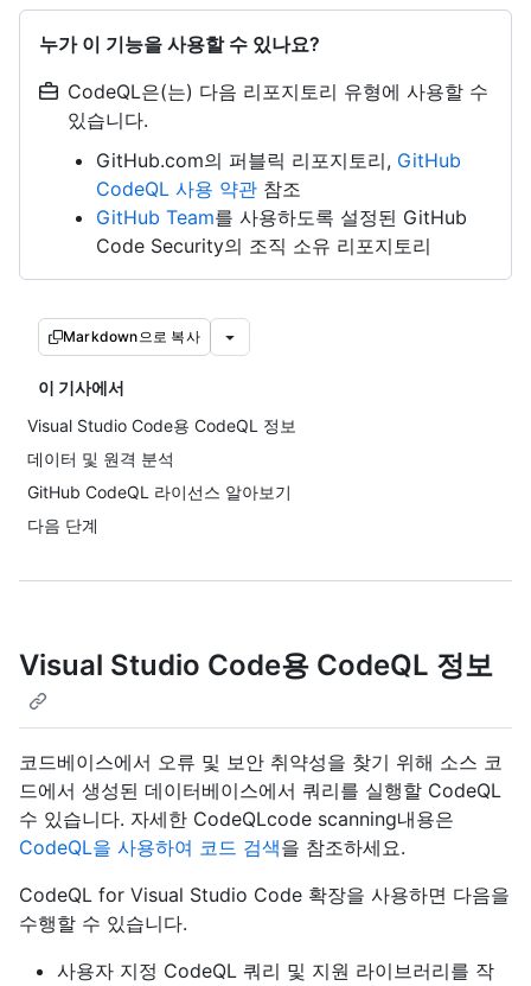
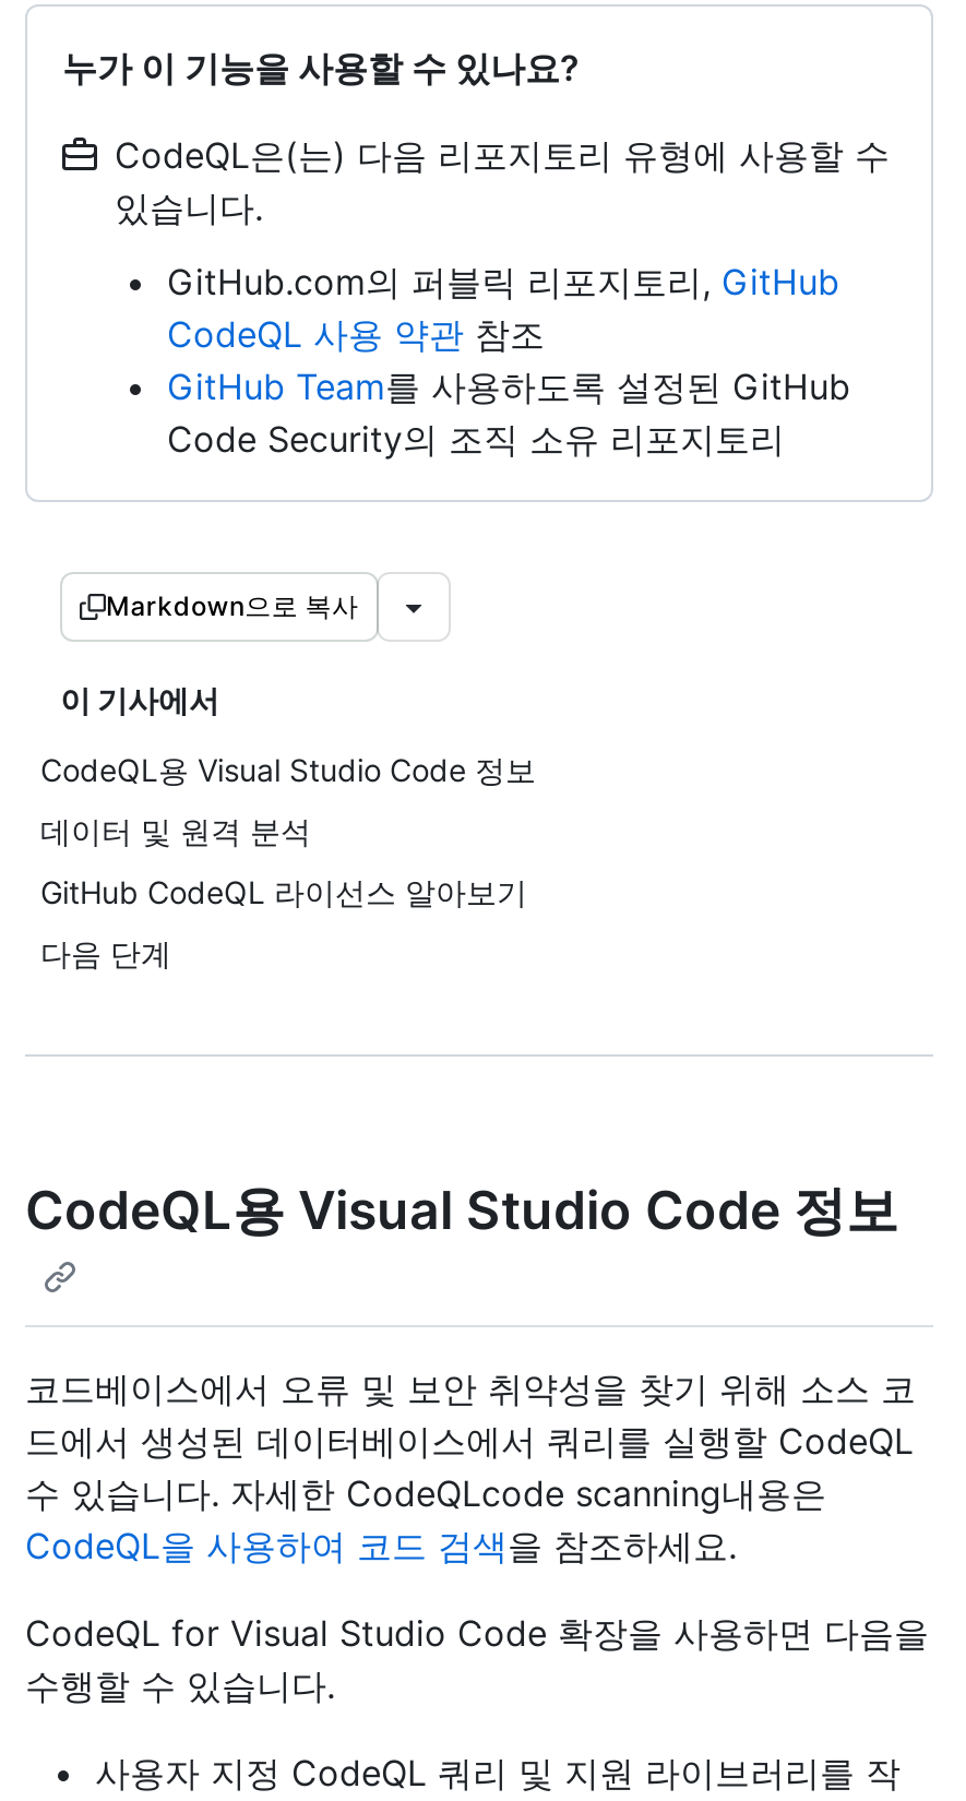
[27,415,296,435] Visual Studio Code용 CodeQL 정보 -> [40,751,536,788] CodeQL용 Visual Studio Code 정보
[19,648,493,682] Visual Studio Code용 CodeQL 정보 -> [25,1179,898,1242] CodeQL용 Visual Studio Code 정보

